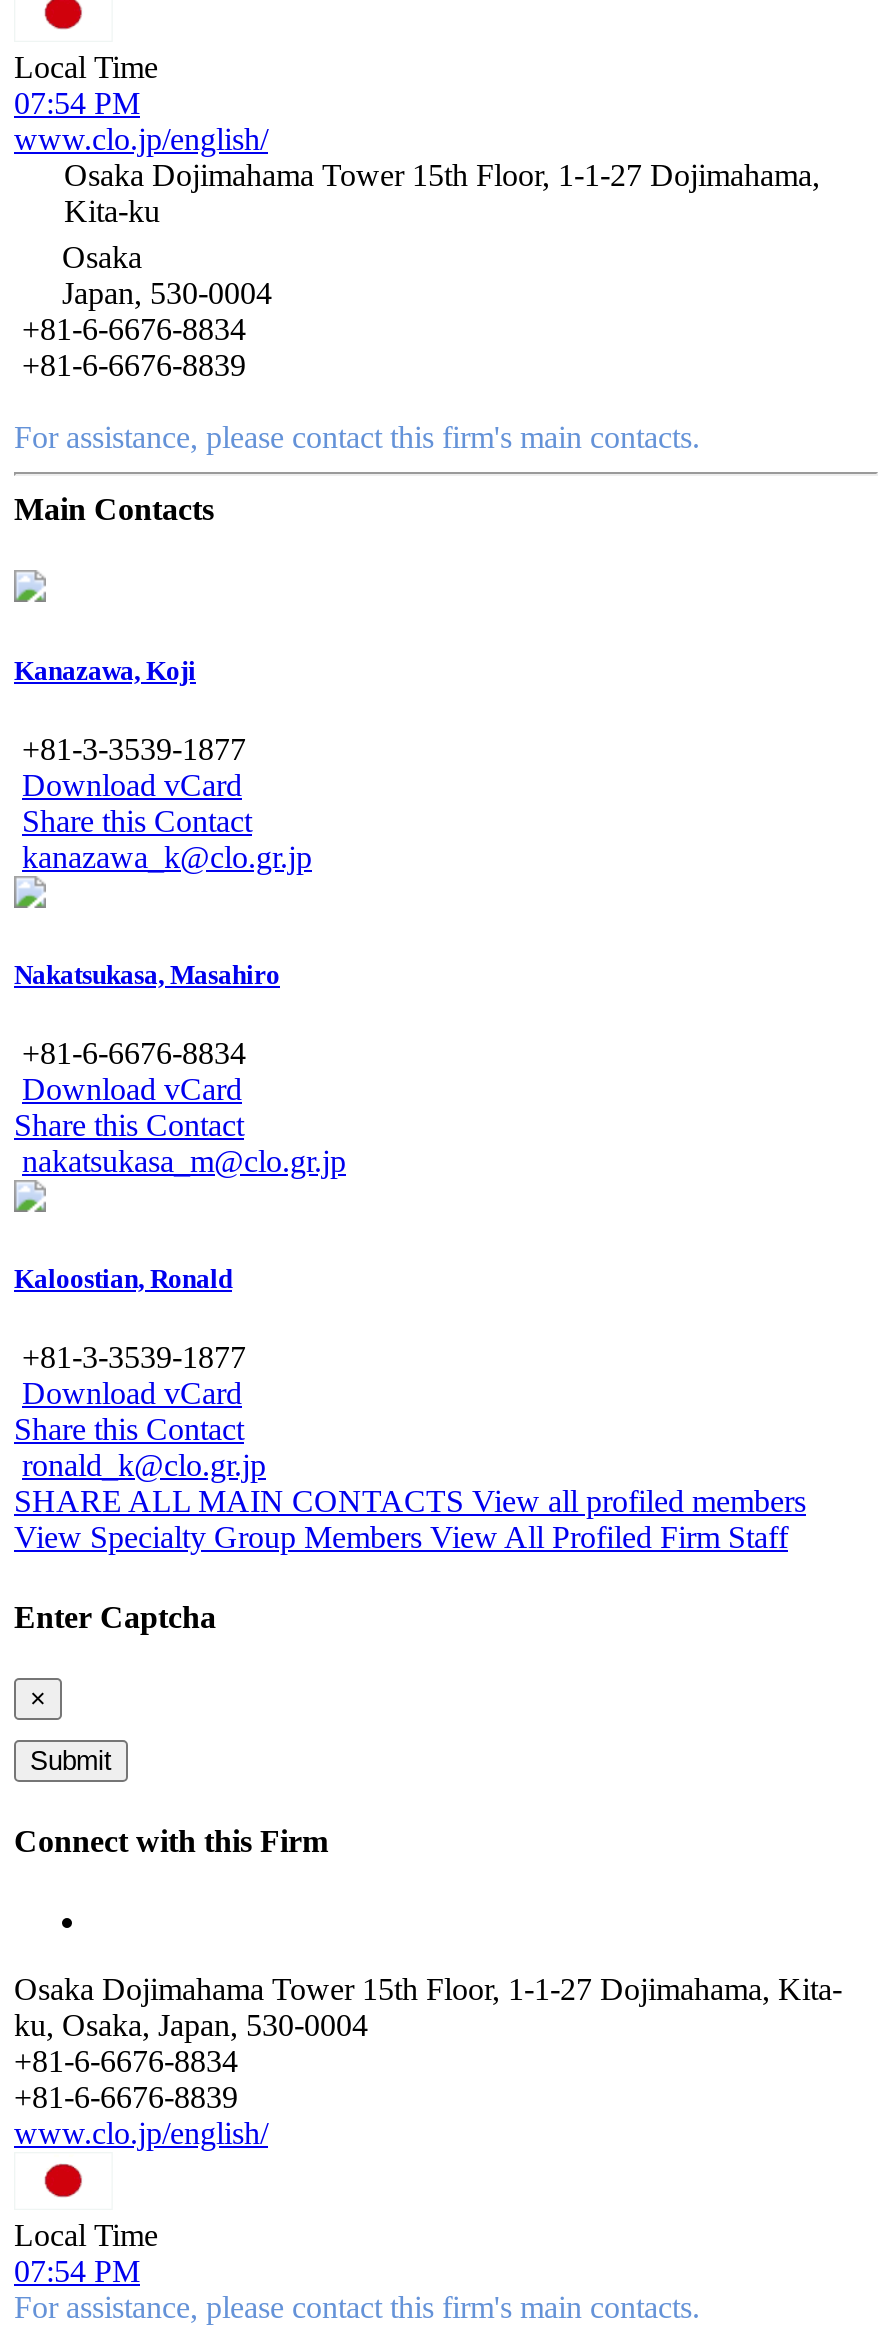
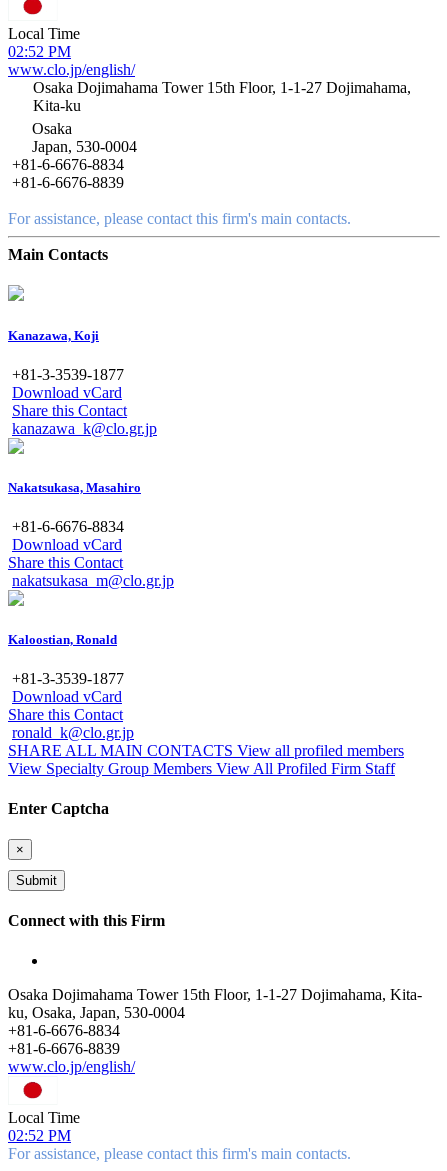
[14,86,140,120] 07:54 PM -> [8,43,71,60] 02:52 PM
[14,2254,140,2288] 07:54 PM -> [8,1127,71,1144] 02:52 PM

